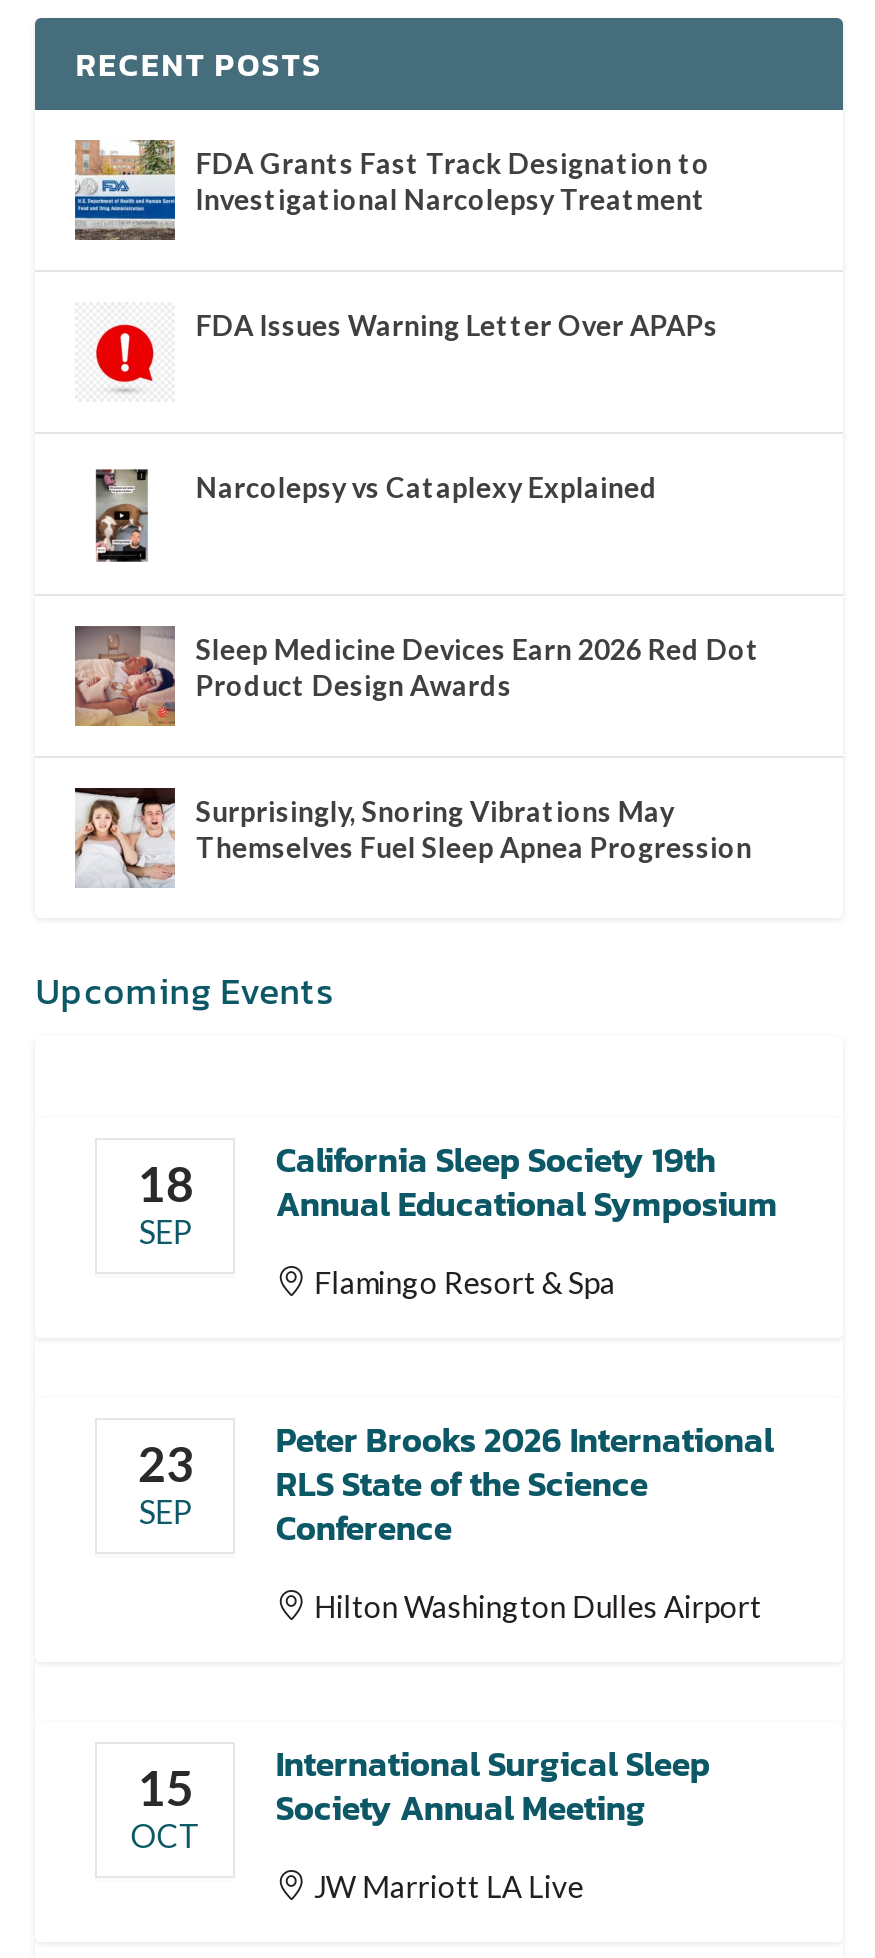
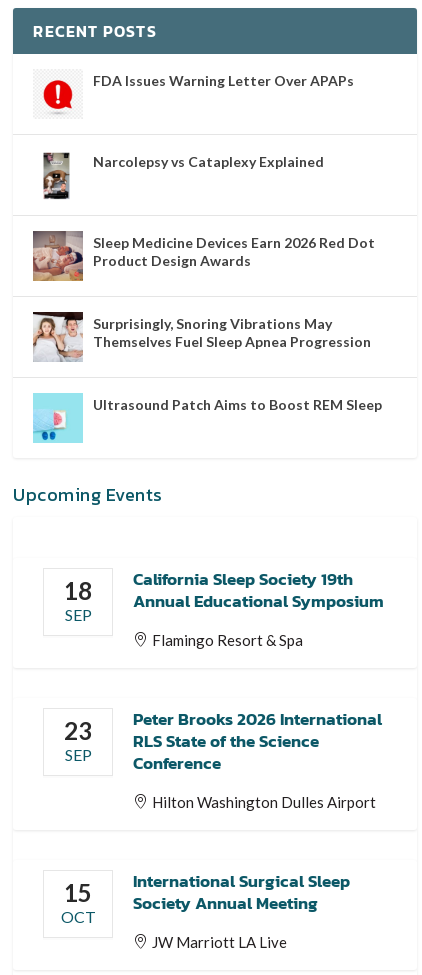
[73,138,710,242] [image] | FDA Grants Fast Track Designation to | Investigational Narcolepsy Treatment -> none
moved [83,309,760,865] -> [37,72,375,350]: [image] | FDA Issues Warning Letter Over APAPs | Narcolepsy vs Cataplexy Explained | Sleep Medicine Devices Earn 2026 Red Dot | Product Design Awards | Surprisingly, Snoring Vibrations May | Themselves Fuel Sleep Apnea Progression
none -> [32,393,382,443] [image] | Ultrasound Patch Aims to Boost REM Sleep

